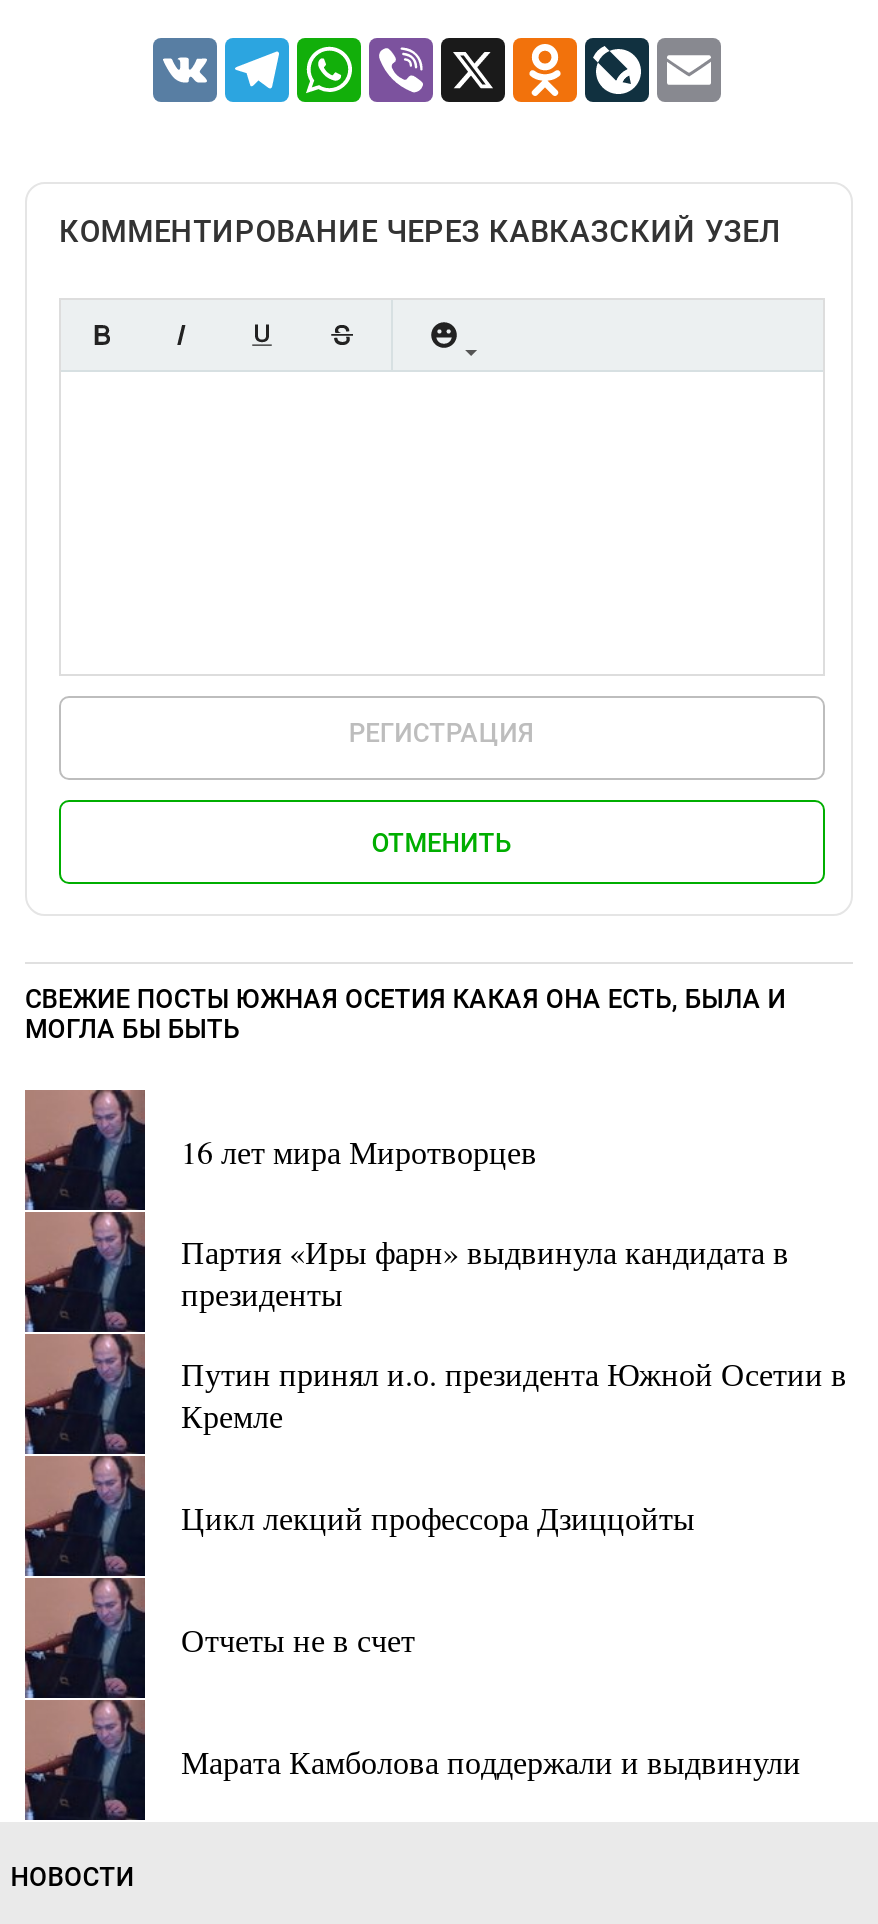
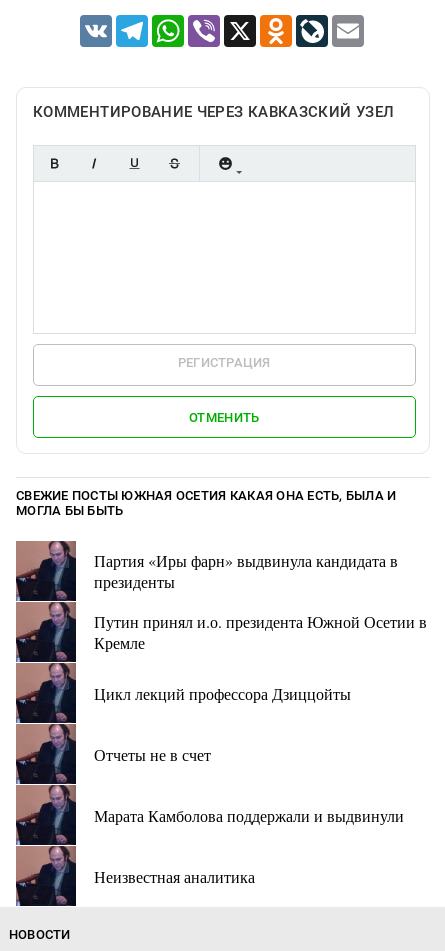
[181,1129,537,1171] 16 лет мира Миротворцев -> none
moved [181,1230,847,1781] -> [94,550,427,825]: Партия «Иры фарн» выдвинула кандидата в | президенты | Путин принял и.о. президента Южной Осетии в | Кремле | Цикл лекций профессора Дзиццойты | Отчеты не в счет | Марата Камболова поддержали и выдвинули
none -> [94,865,255,886] Неизвестная аналитика

